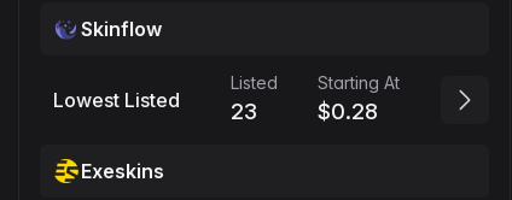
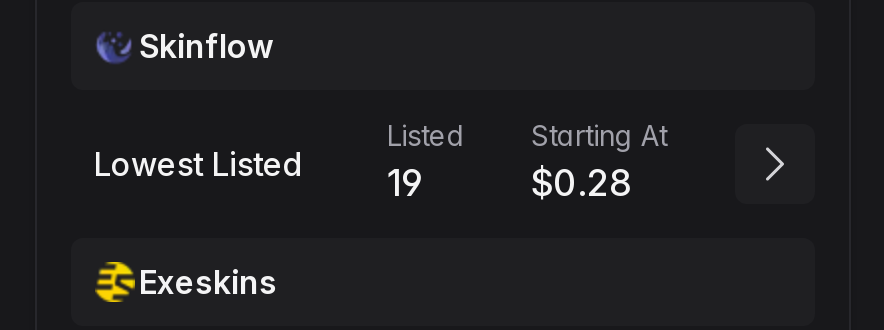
[231,98,257,123] 23 -> [387,161,423,203] 19

